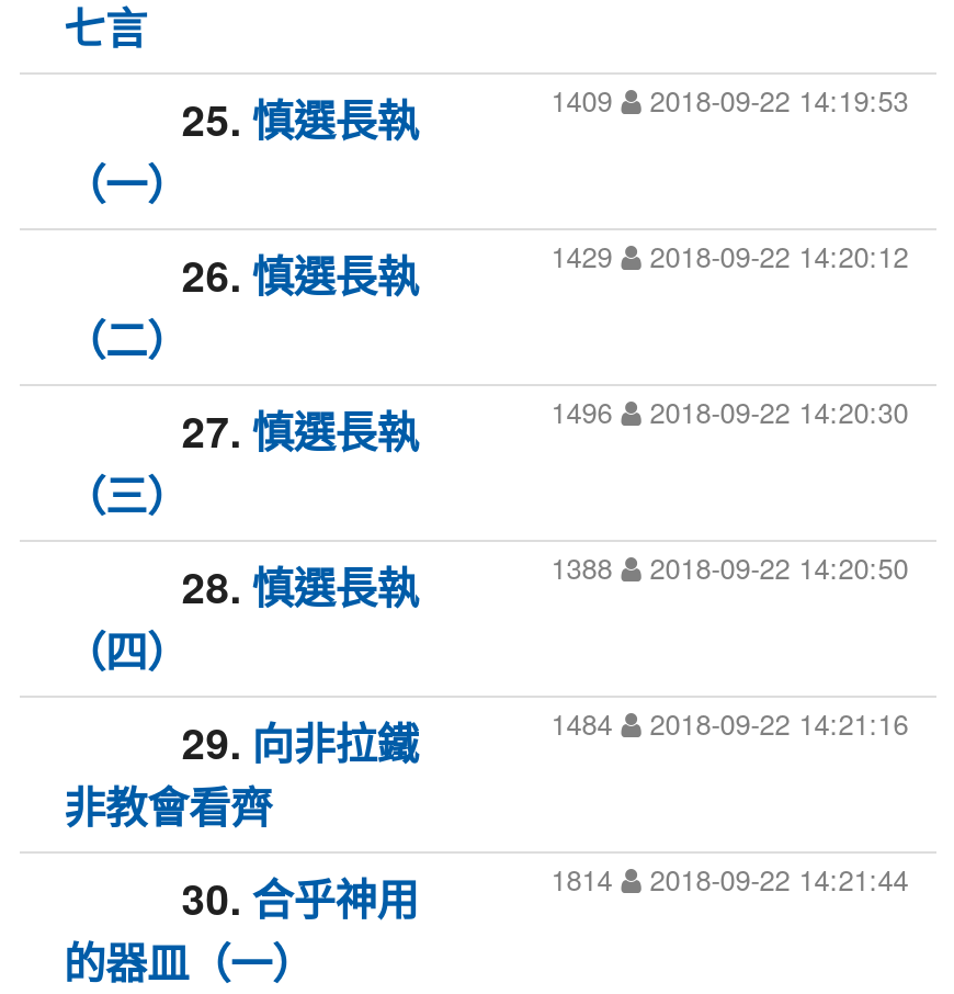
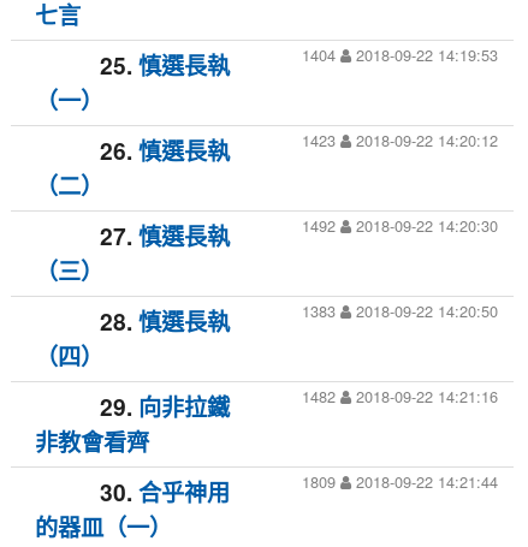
[551,78,908,120] 1409 2018-09-22 14:19:53 -> [302,43,498,66] 1404 2018-09-22 14:19:53
[551,234,908,276] 1429 2018-09-22 14:20:12 -> [302,128,498,151] 1423 2018-09-22 14:20:12
[551,390,908,431] 1496 2018-09-22 14:20:30 -> [302,214,498,236] 1492 2018-09-22 14:20:30
[551,545,908,587] 1388 2018-09-22 14:20:50 -> [302,299,498,322] 1383 2018-09-22 14:20:50
[551,701,908,743] 1484 2018-09-22 14:21:16 -> [302,384,498,407] 1482 2018-09-22 14:21:16
[551,857,908,899] 1814 2018-09-22 14:21:44 -> [302,470,498,492] 1809 2018-09-22 14:21:44

